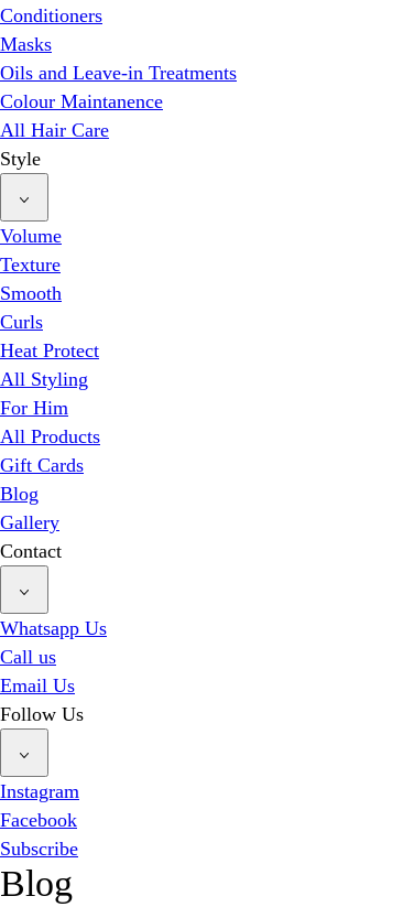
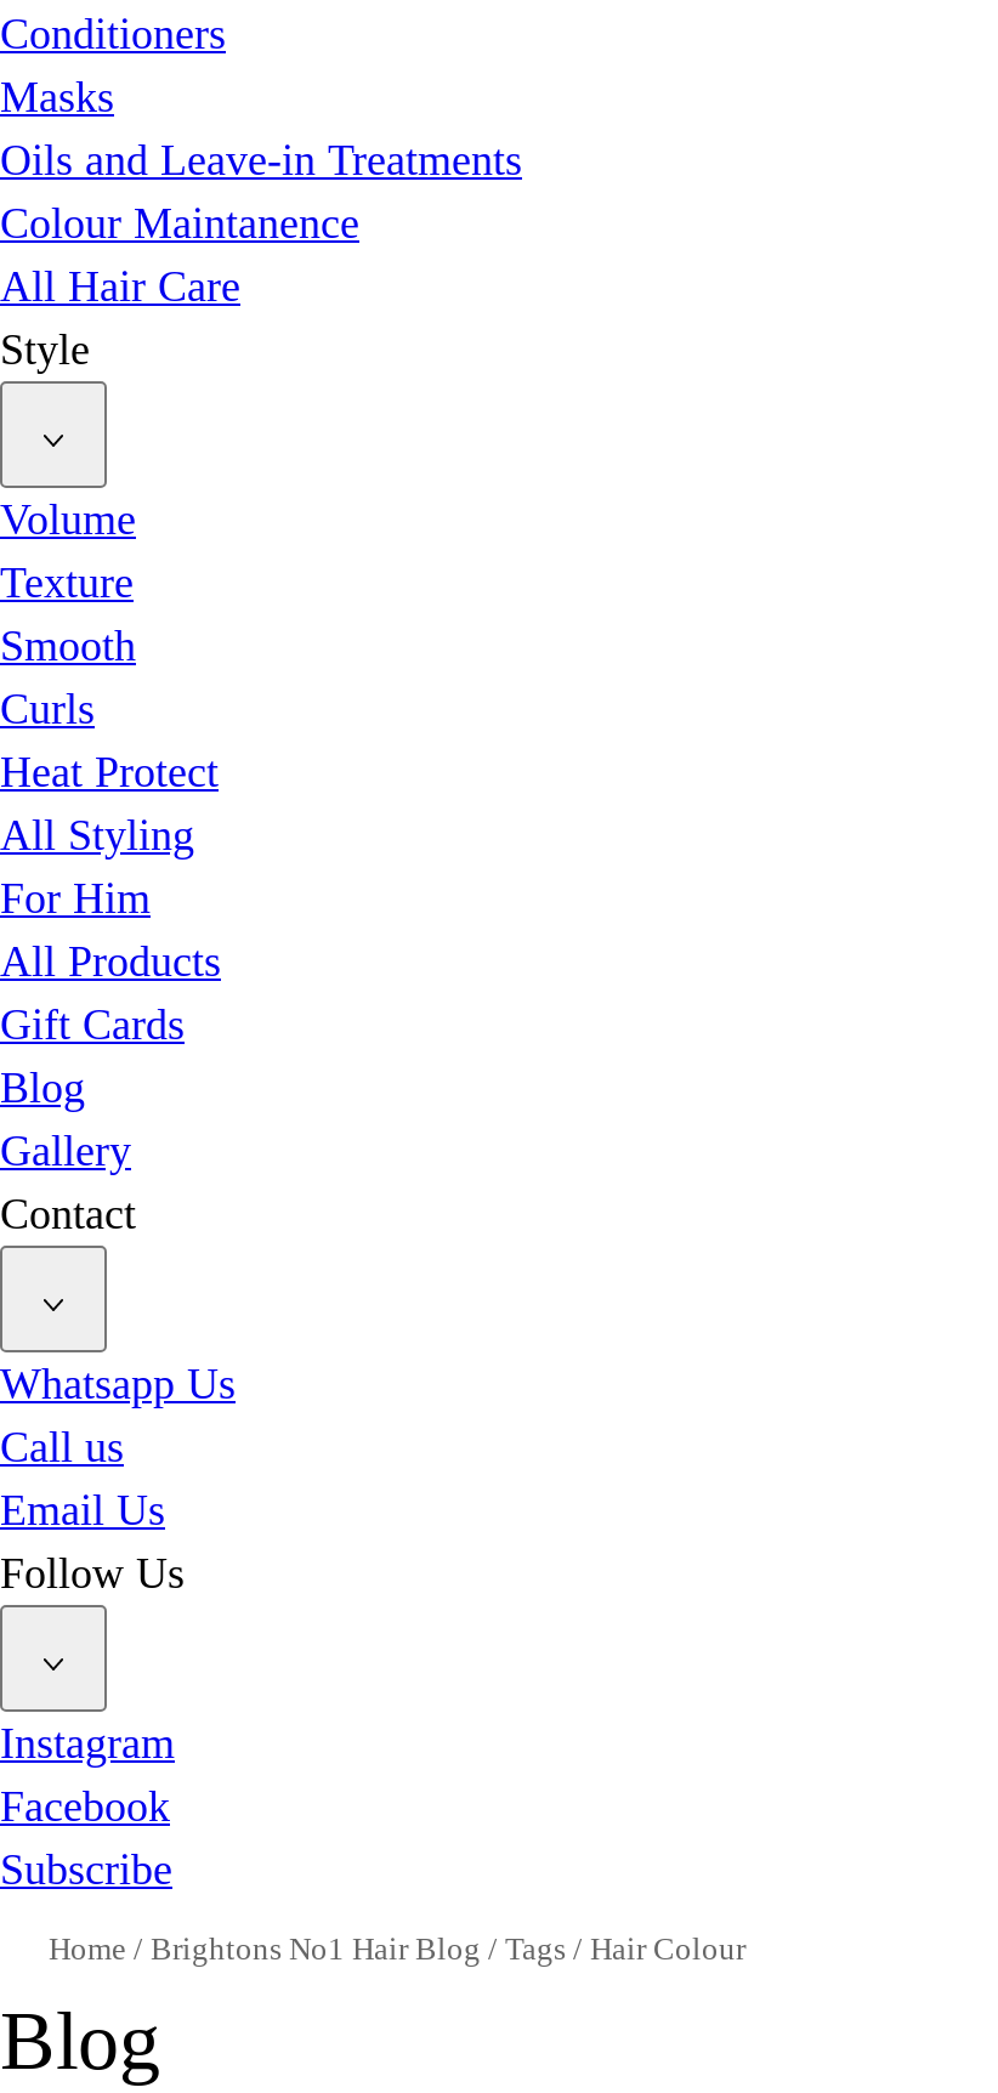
none -> [49,1930,745,1967] Home / Brightons No1 Hair Blog / Tags / Hair Colour

